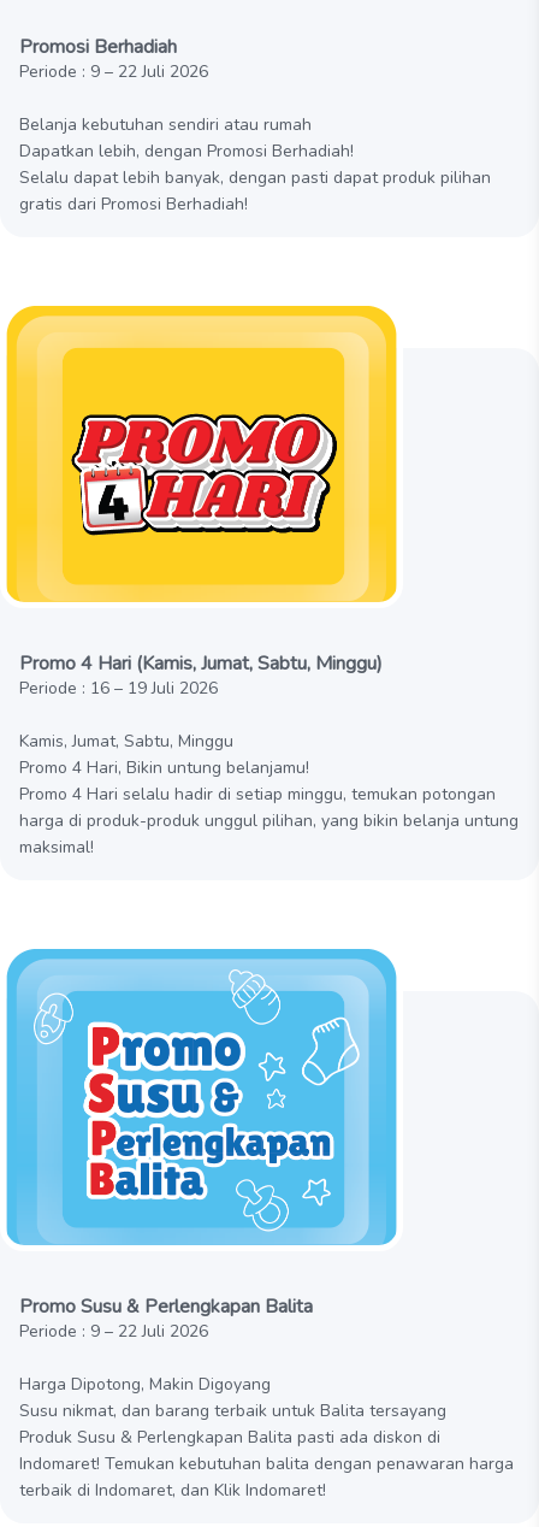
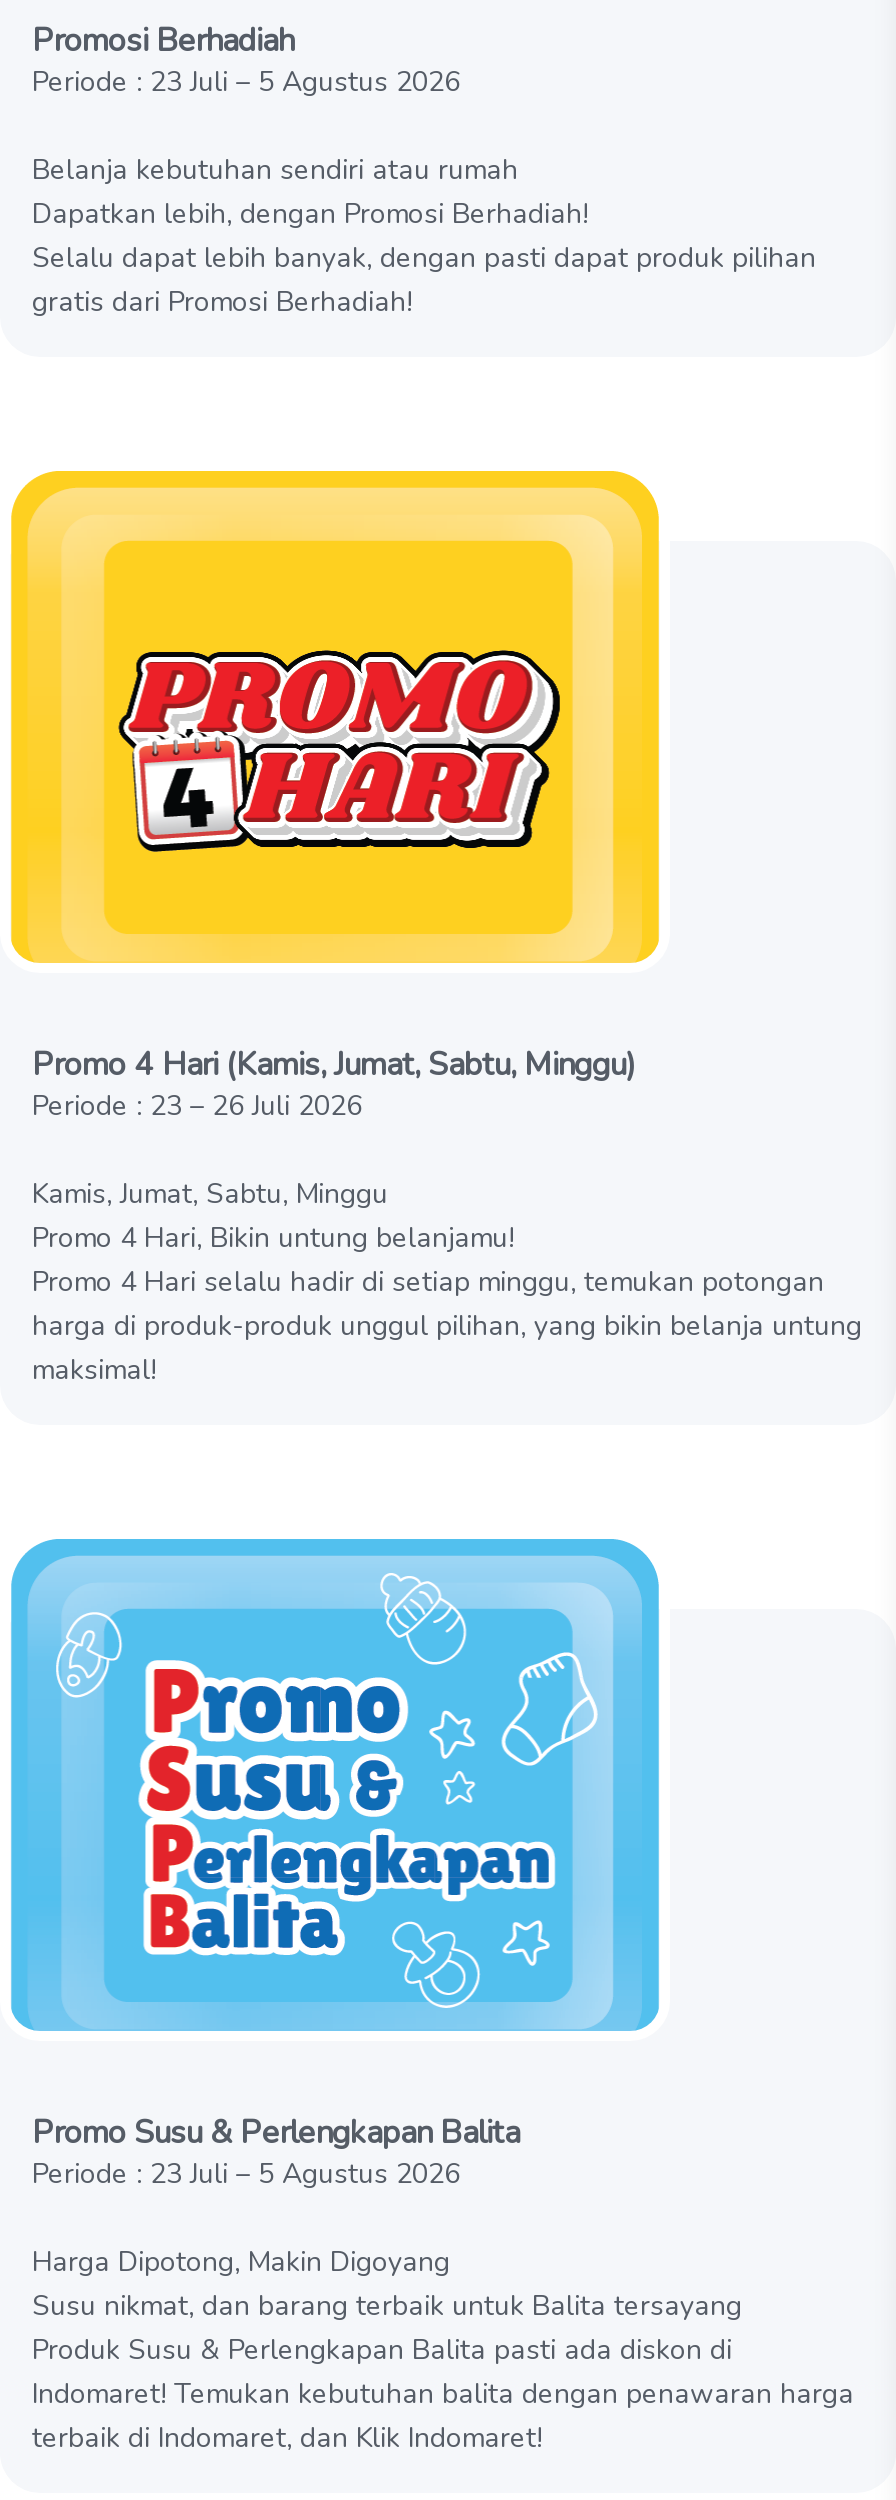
[19,60,208,83] Periode : 9 – 22 Juli 2026 -> [32,63,460,101] Periode : 23 Juli – 5 Agustus 2026
[19,677,218,700] Periode : 16 – 19 Juli 2026 -> [32,1087,362,1125] Periode : 23 – 26 Juli 2026
[19,1320,208,1343] Periode : 9 – 22 Juli 2026 -> [32,2155,460,2193] Periode : 23 Juli – 5 Agustus 2026

